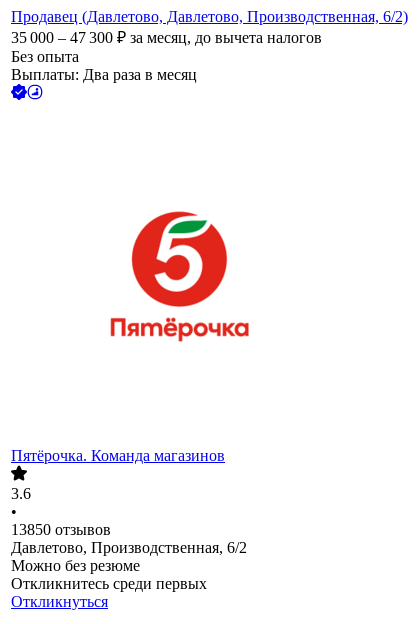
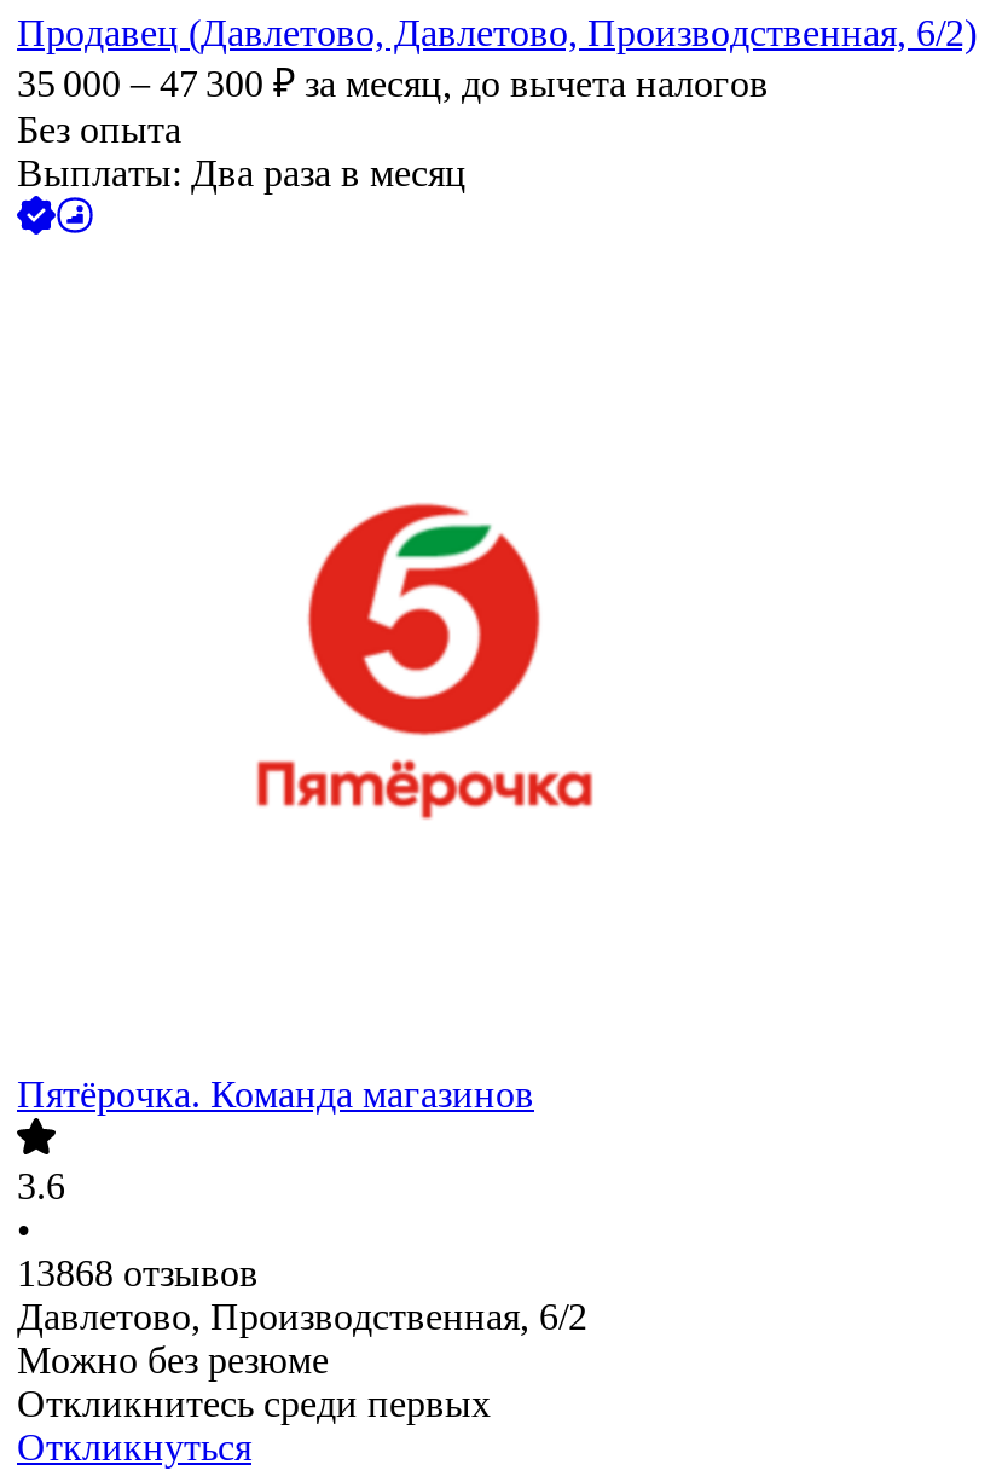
[11,521,111,538] 13850 отзывов -> [17,1254,259,1295] 13868 отзывов

